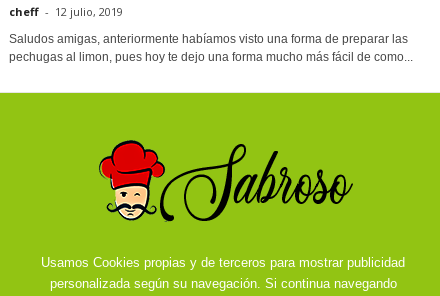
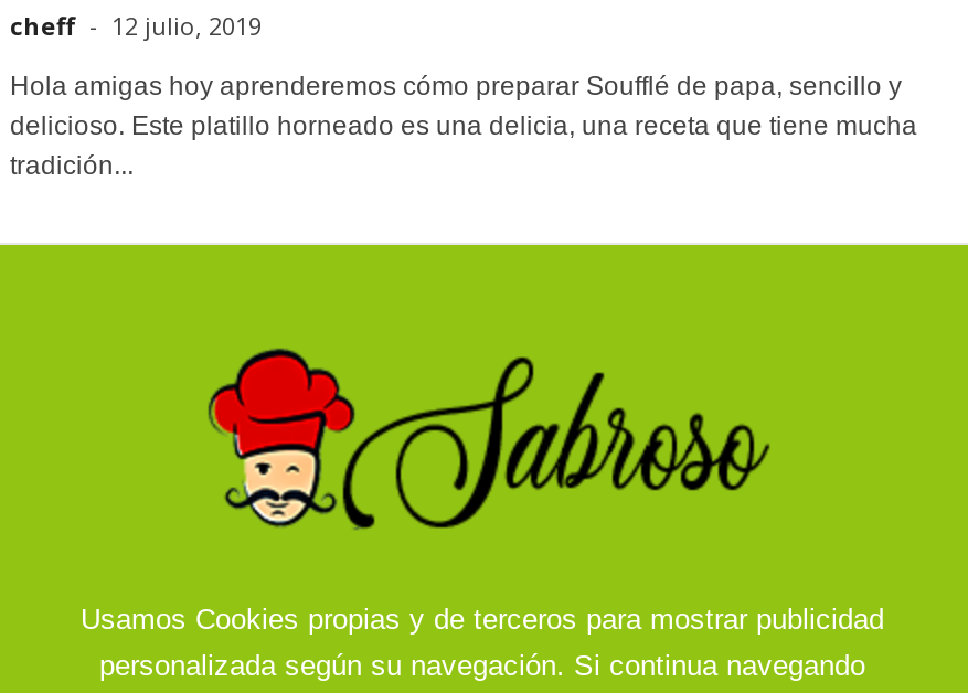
[9,32,413,64] Saludos amigas, anteriormente habíamos visto una forma de preparar las | pechugas al limon, pues hoy te dejo una forma mucho más fácil de como... -> [10,72,917,182] Hola amigas hoy aprenderemos cómo preparar Soufflé de papa, sencillo y | delicioso. Este platillo horneado es una delicia, una receta que tiene mucha | tradición...

